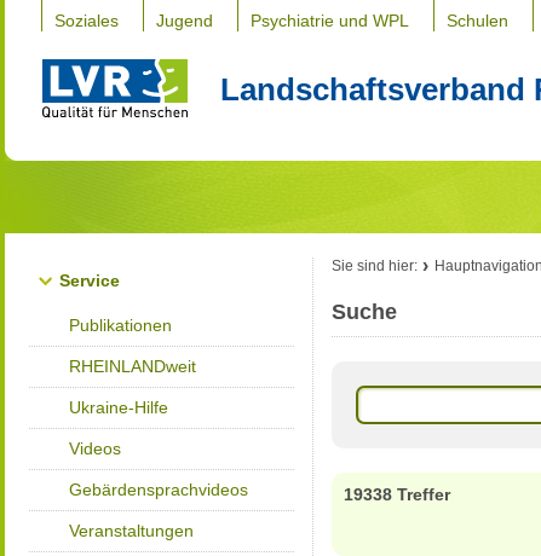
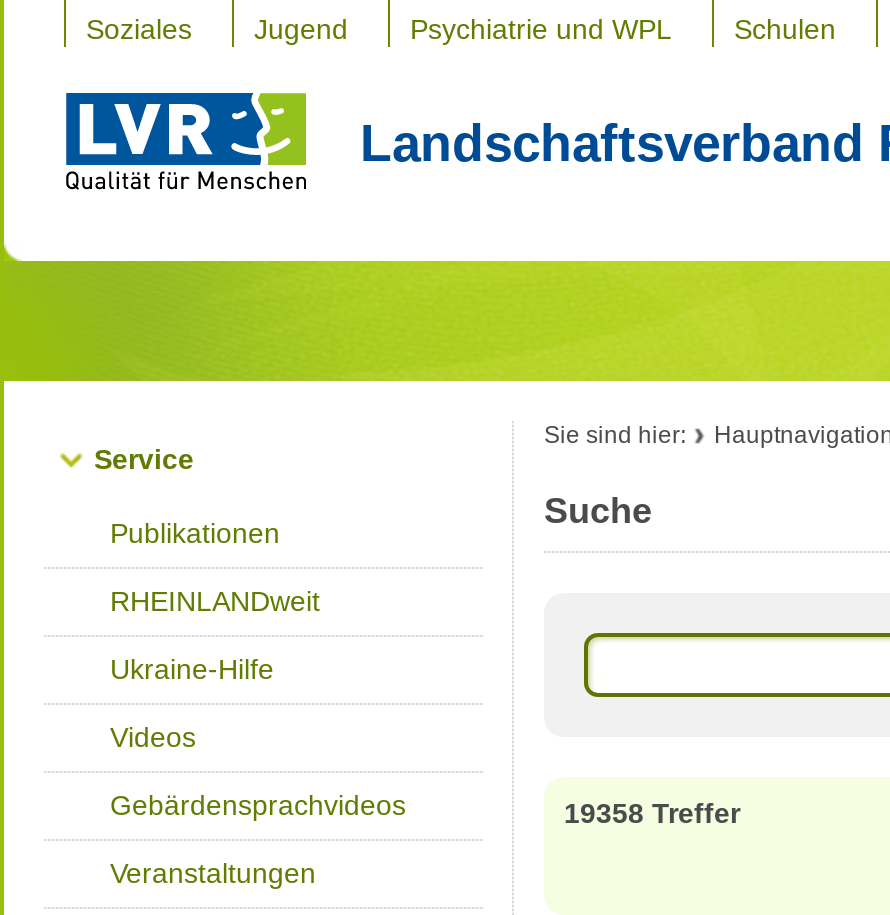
[344,485,450,504] 19338 Treffer -> [564,797,740,829] 19358 Treffer

